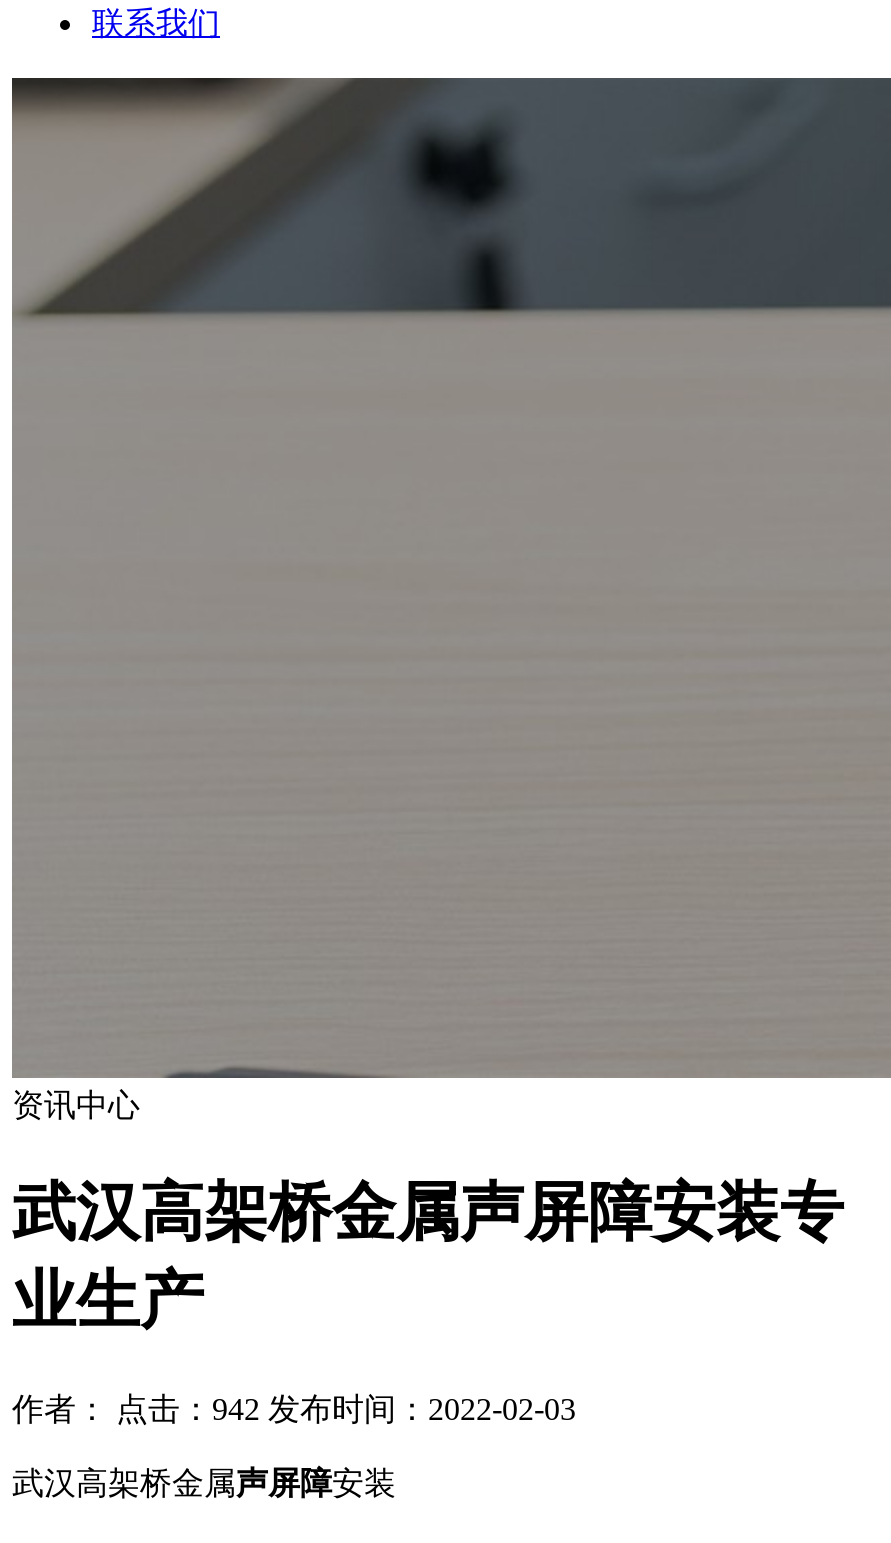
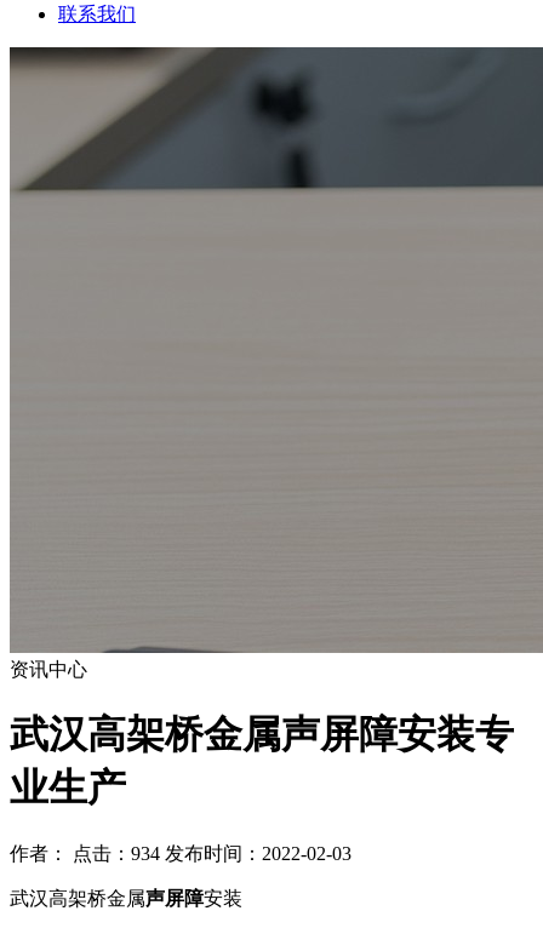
[12,1392,576,1426] 作者： 点击：942 发布时间：2022-02-03 -> [10,843,351,864] 作者： 点击：934 发布时间：2022-02-03

